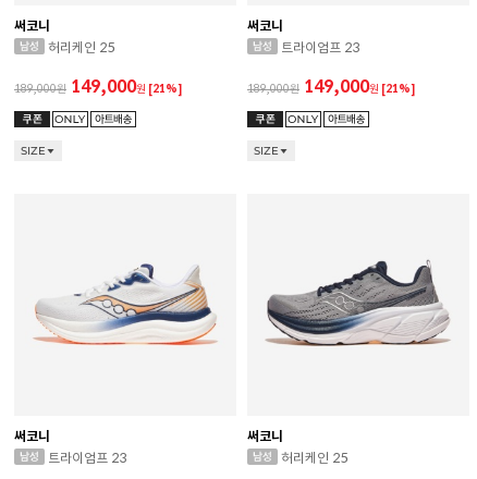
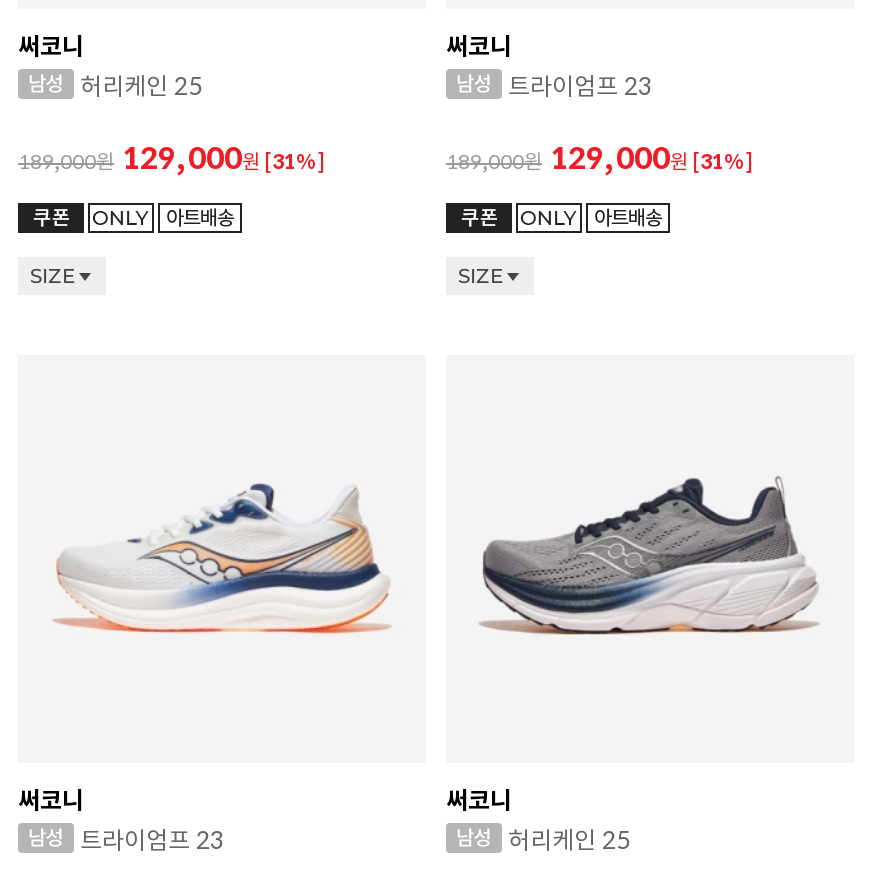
[71,76,183,97] 149,000원 [21%] -> [122,139,328,177] 129,000원 [31%]
[304,76,416,97] 149,000원 [21%] -> [550,139,756,177] 129,000원 [31%]

